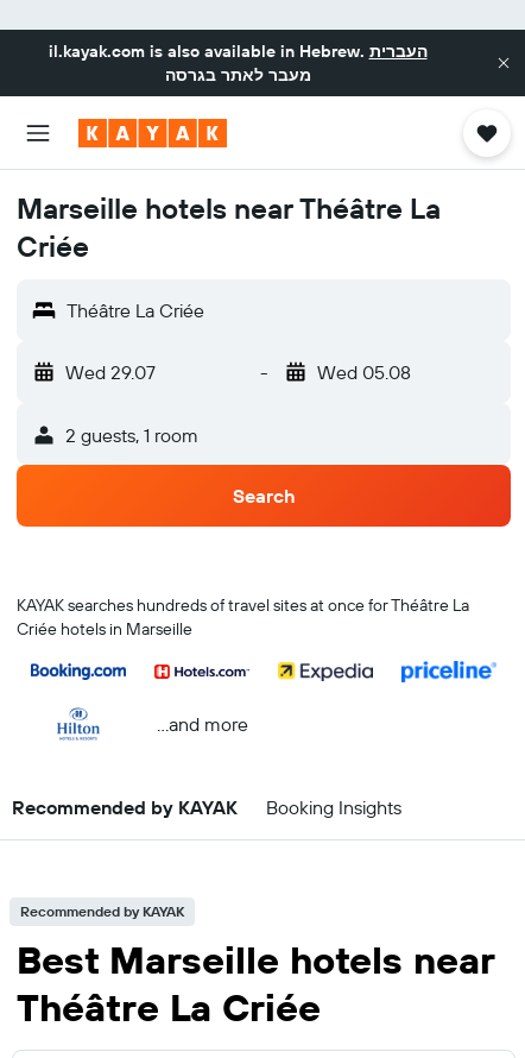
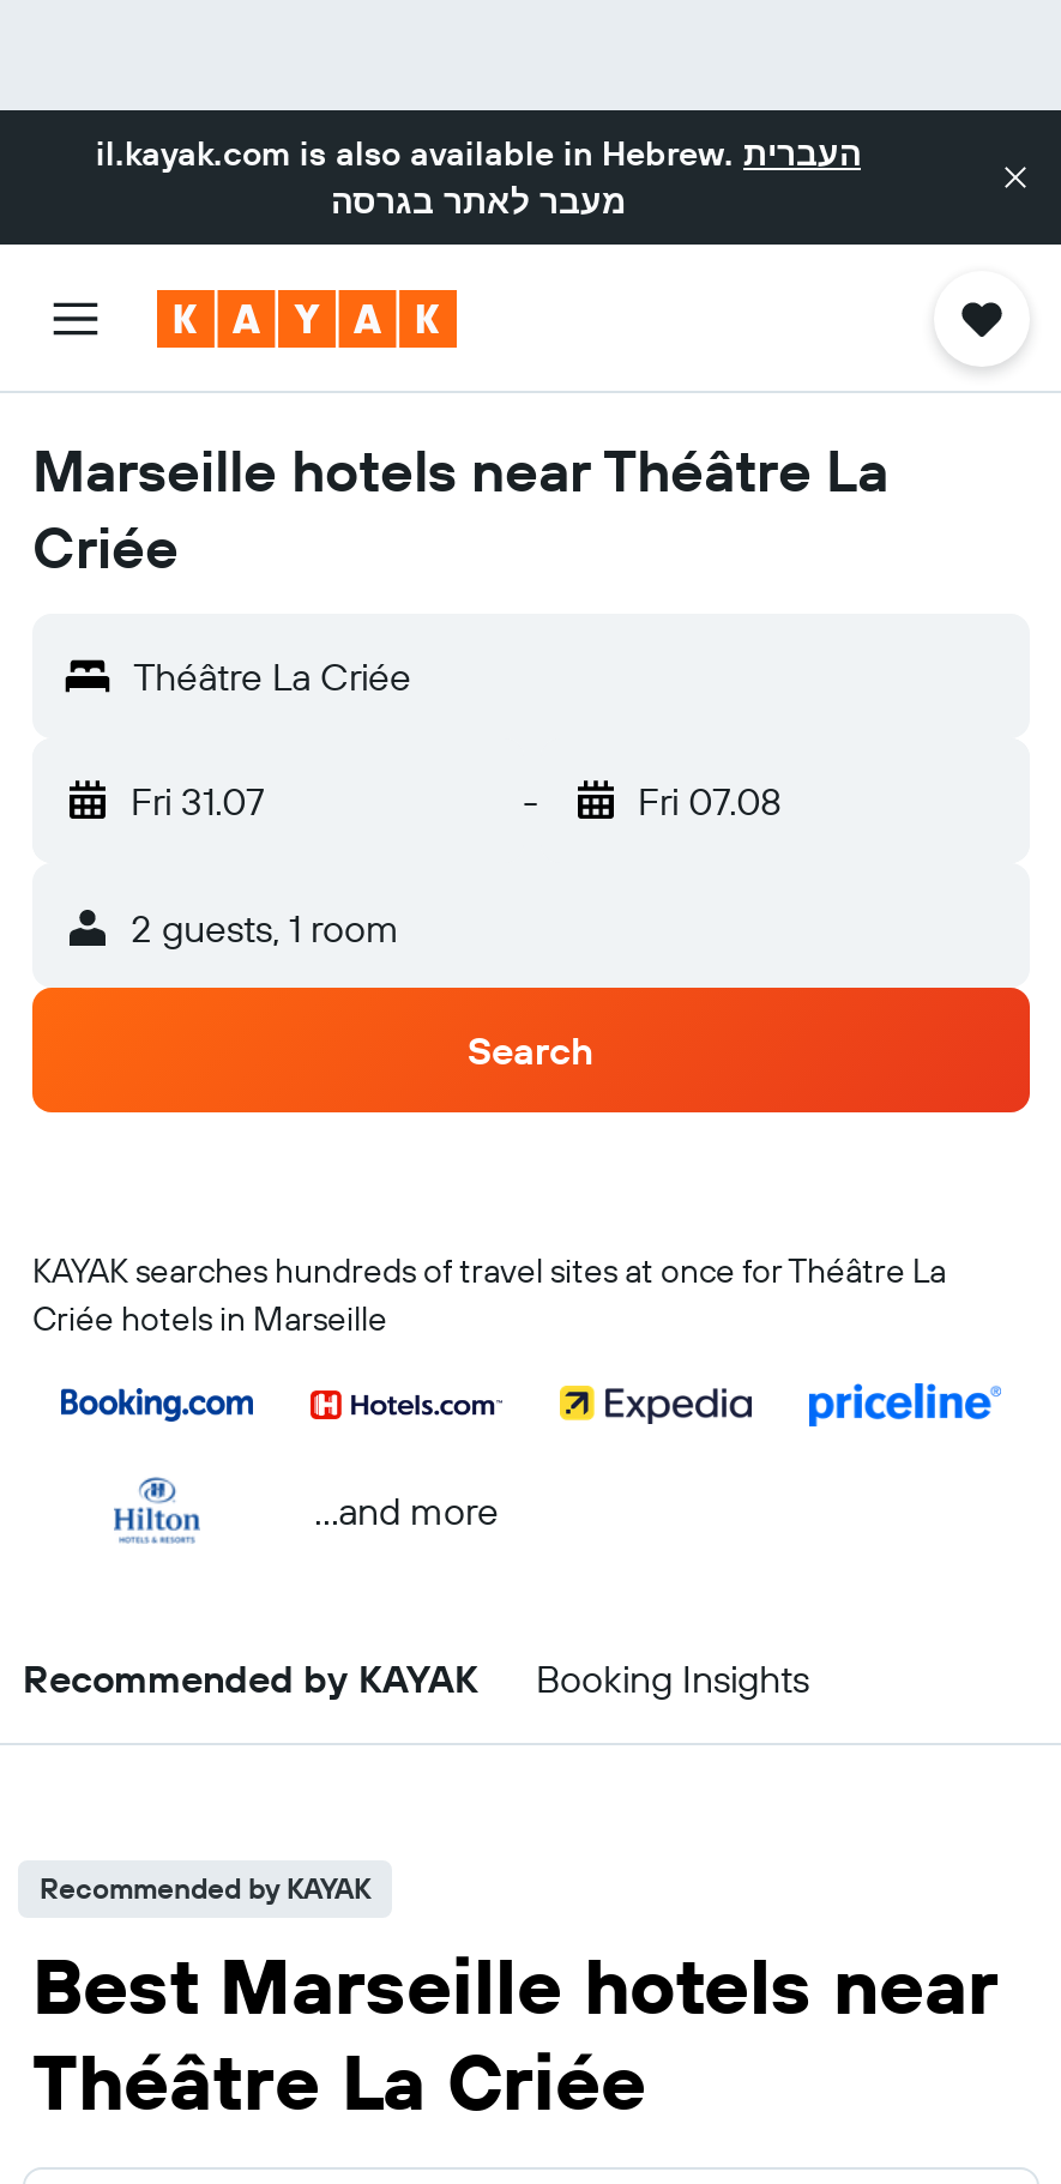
[65,360,156,384] Wed 29.07 -> [131,777,265,825] Fri 31.07
[317,360,410,384] Wed 05.08 -> [638,777,782,825] Fri 07.08

